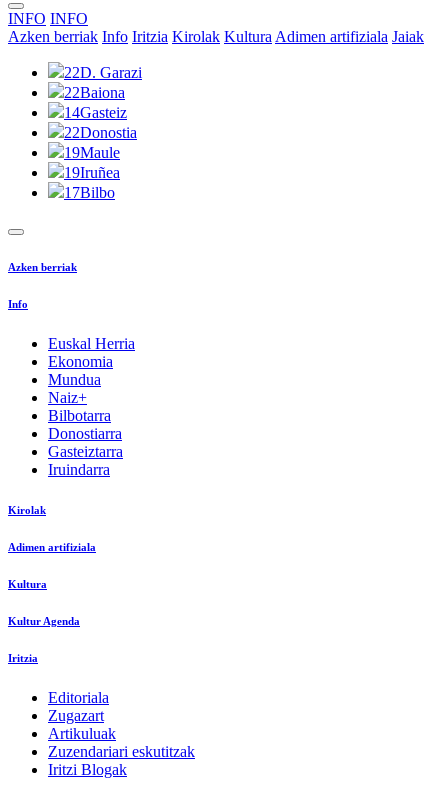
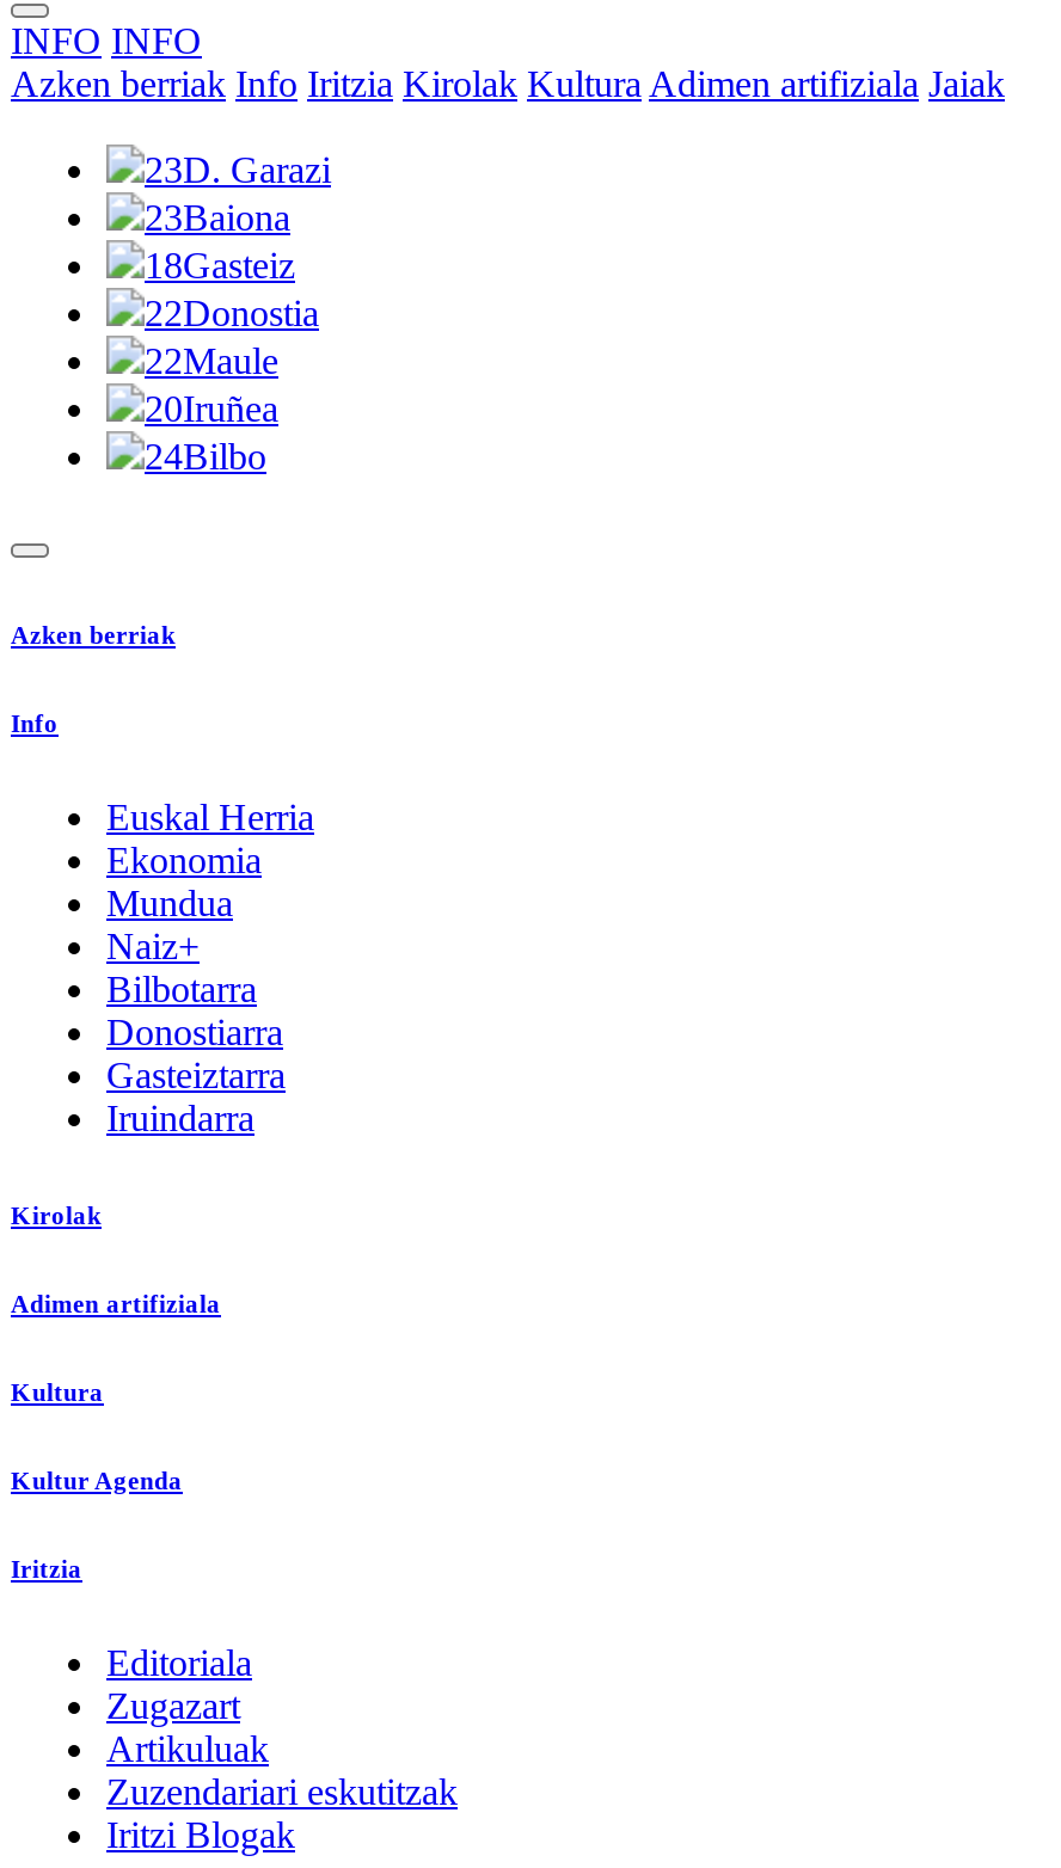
[64,64,142,81] 22D. Garazi -> [145,149,331,190] 23D. Garazi
[64,84,125,101] 22Baiona -> [145,197,290,238] 23Baiona
[64,104,127,121] 14Gasteiz -> [145,245,295,285] 18Gasteiz
[64,144,120,161] 19Maule -> [145,340,278,381] 22Maule
[64,164,120,181] 19Iruñea -> [145,388,278,429] 20Iruñea
[64,184,115,201] 17Bilbo -> [145,436,266,477] 24Bilbo

